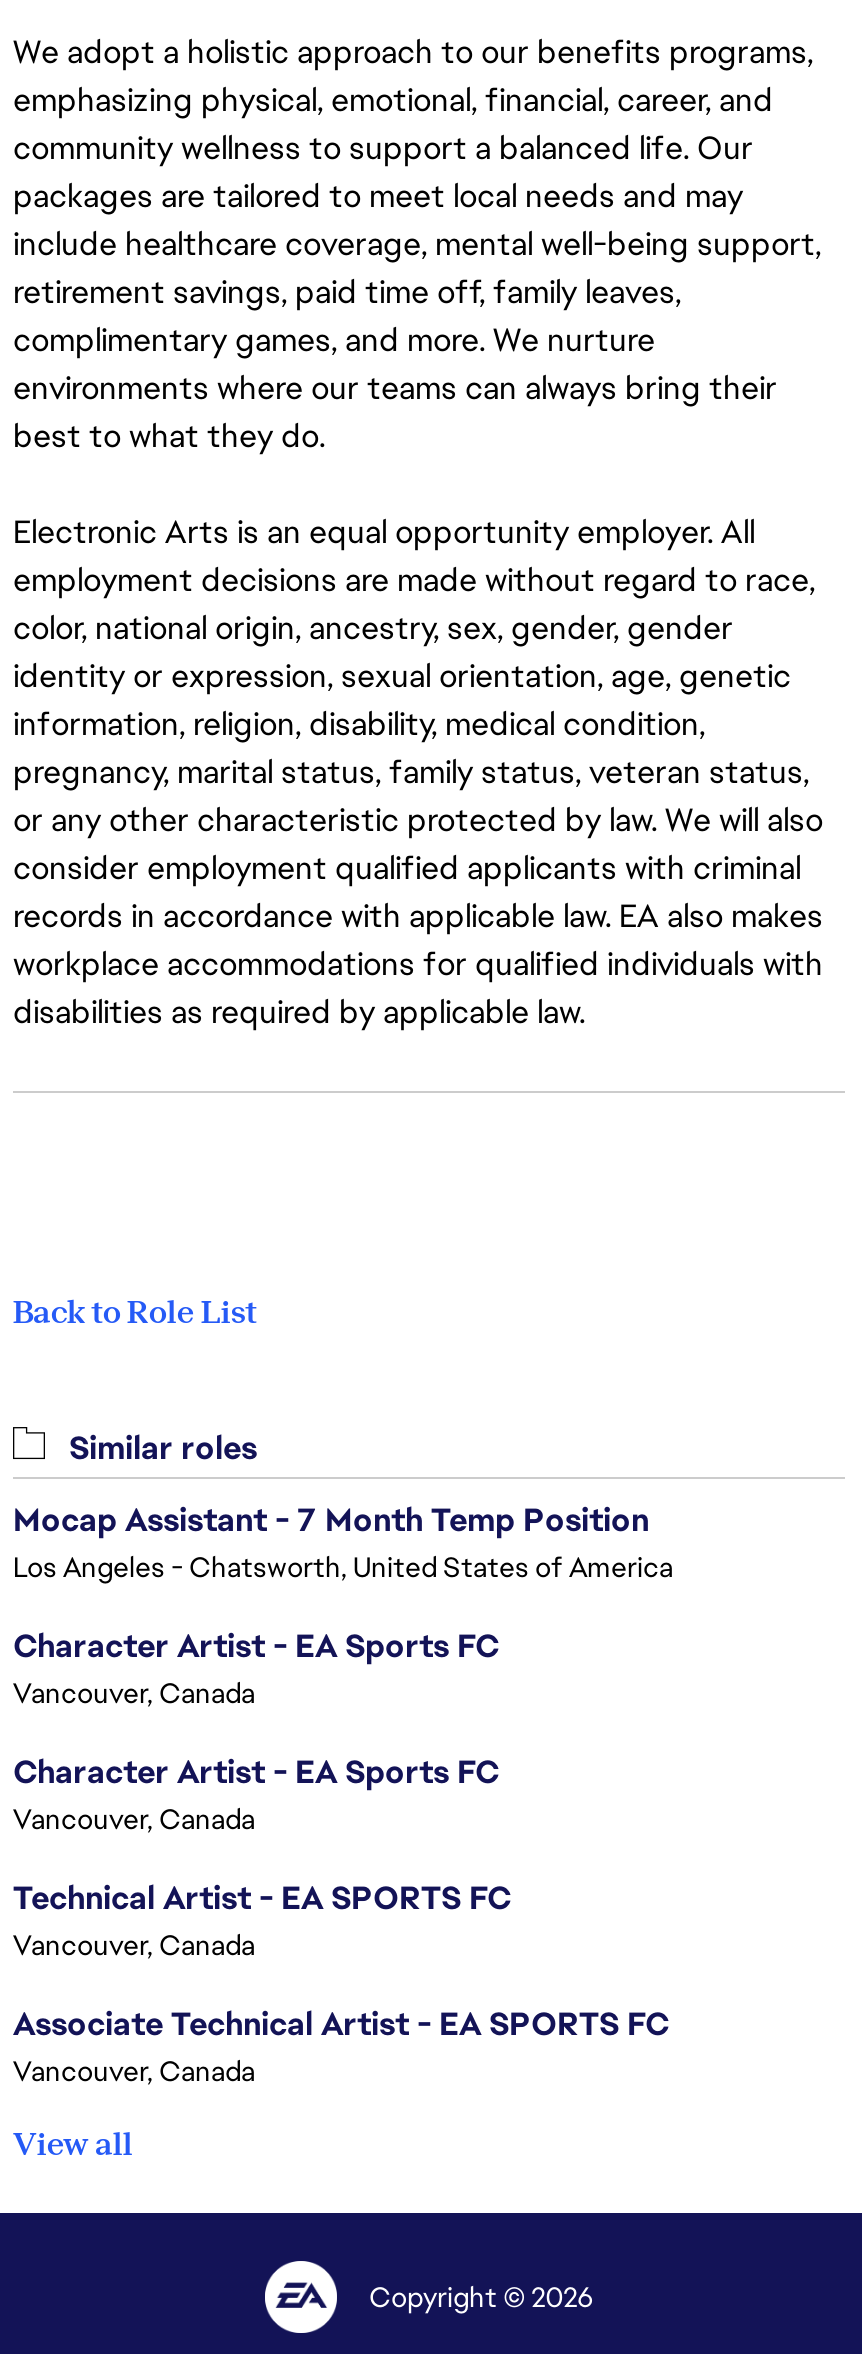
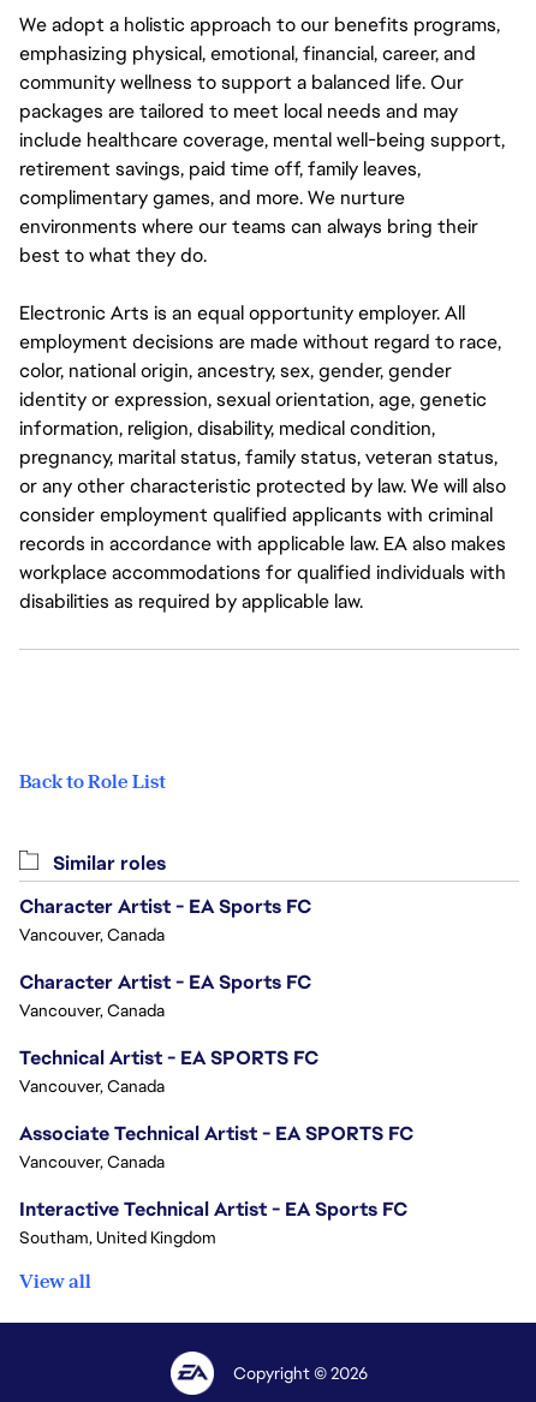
[13,1499,673,1585] Mocap Assistant - 7 Month Temp Position | Los Angeles - Chatsworth, United States of America -> none
moved [13,1625,669,2089] -> [19,894,413,1173]: Character Artist - EA Sports FC | Vancouver, Canada | Character Artist - EA Sports FC | Vancouver, Canada | Technical Artist - EA SPORTS FC | Vancouver, Canada | Associate Technical Artist - EA SPORTS FC | Vancouver, Canada
none -> [19,1197,407,1248] Interactive Technical Artist - EA Sports FC | Southam, United Kingdom

